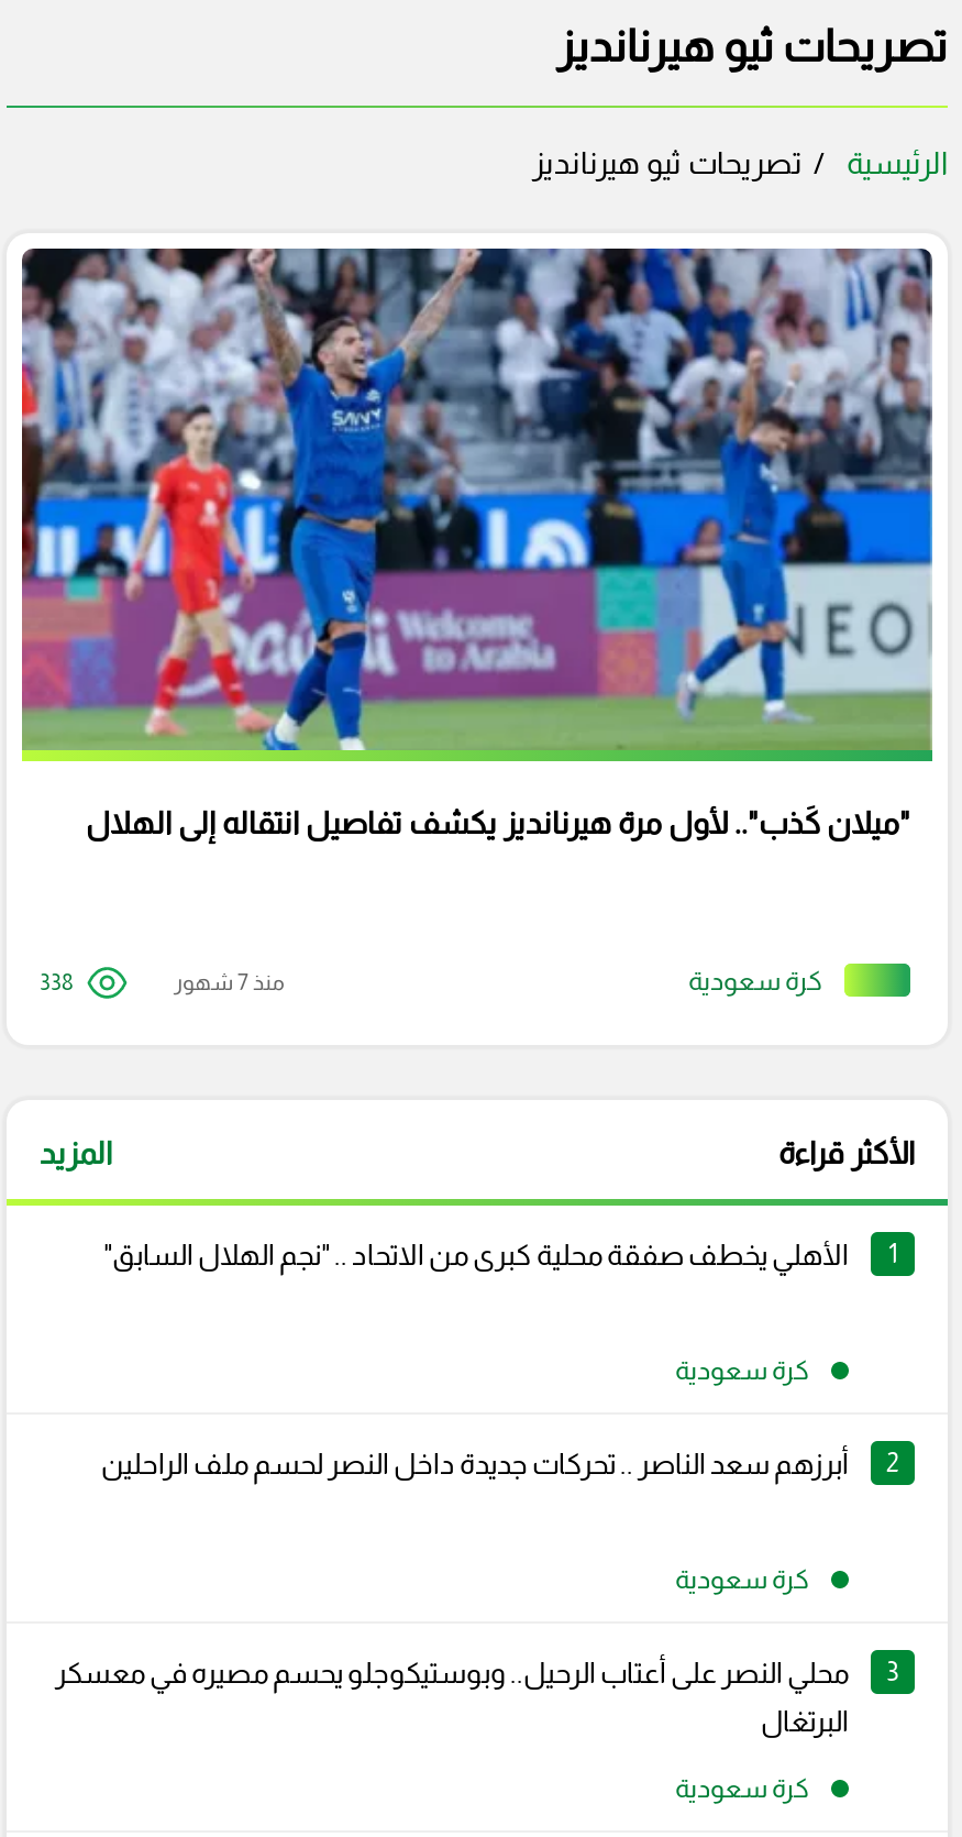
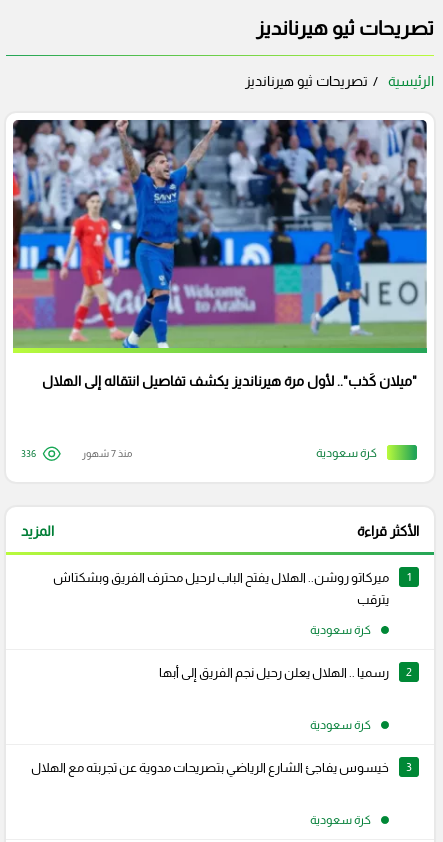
[40,970,73,994] 338 -> [21,448,36,459] 336
[103,1238,849,1271] الأهلي يخطف صفقة محلية كبرى من الاتحاد .. "نجم الهلال السابق" -> [53,570,389,607] ميركاتو روشن.. الهلال يفتح الباب لرحيل محترف الفريق وبشكتاش | يترقب
[101,1447,849,1480] أبرزهم سعد الناصر .. تحركات جديدة داخل النصر لحسم ملف الراحلين -> [159,665,389,680] رسميا .. الهلال يعلن رحيل نجم الفريق إلى أبها
[55,1656,849,1737] محلي النصر على أعتاب الرحيل.. وبوستيكوجلو يحسم مصيره في معسكر | البرتغال -> [31,760,389,775] خيسوس يفاجئ الشارع الرياضي بتصريحات مدوية عن تجربته مع الهلال

